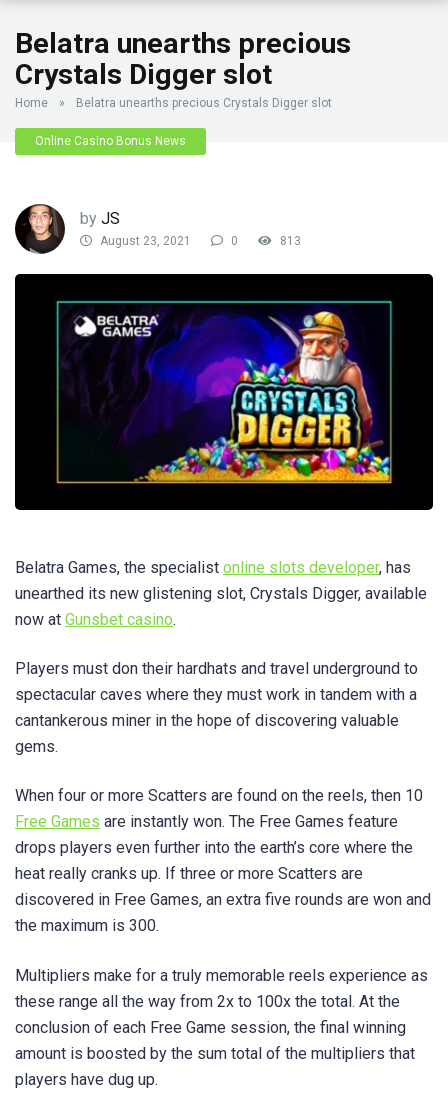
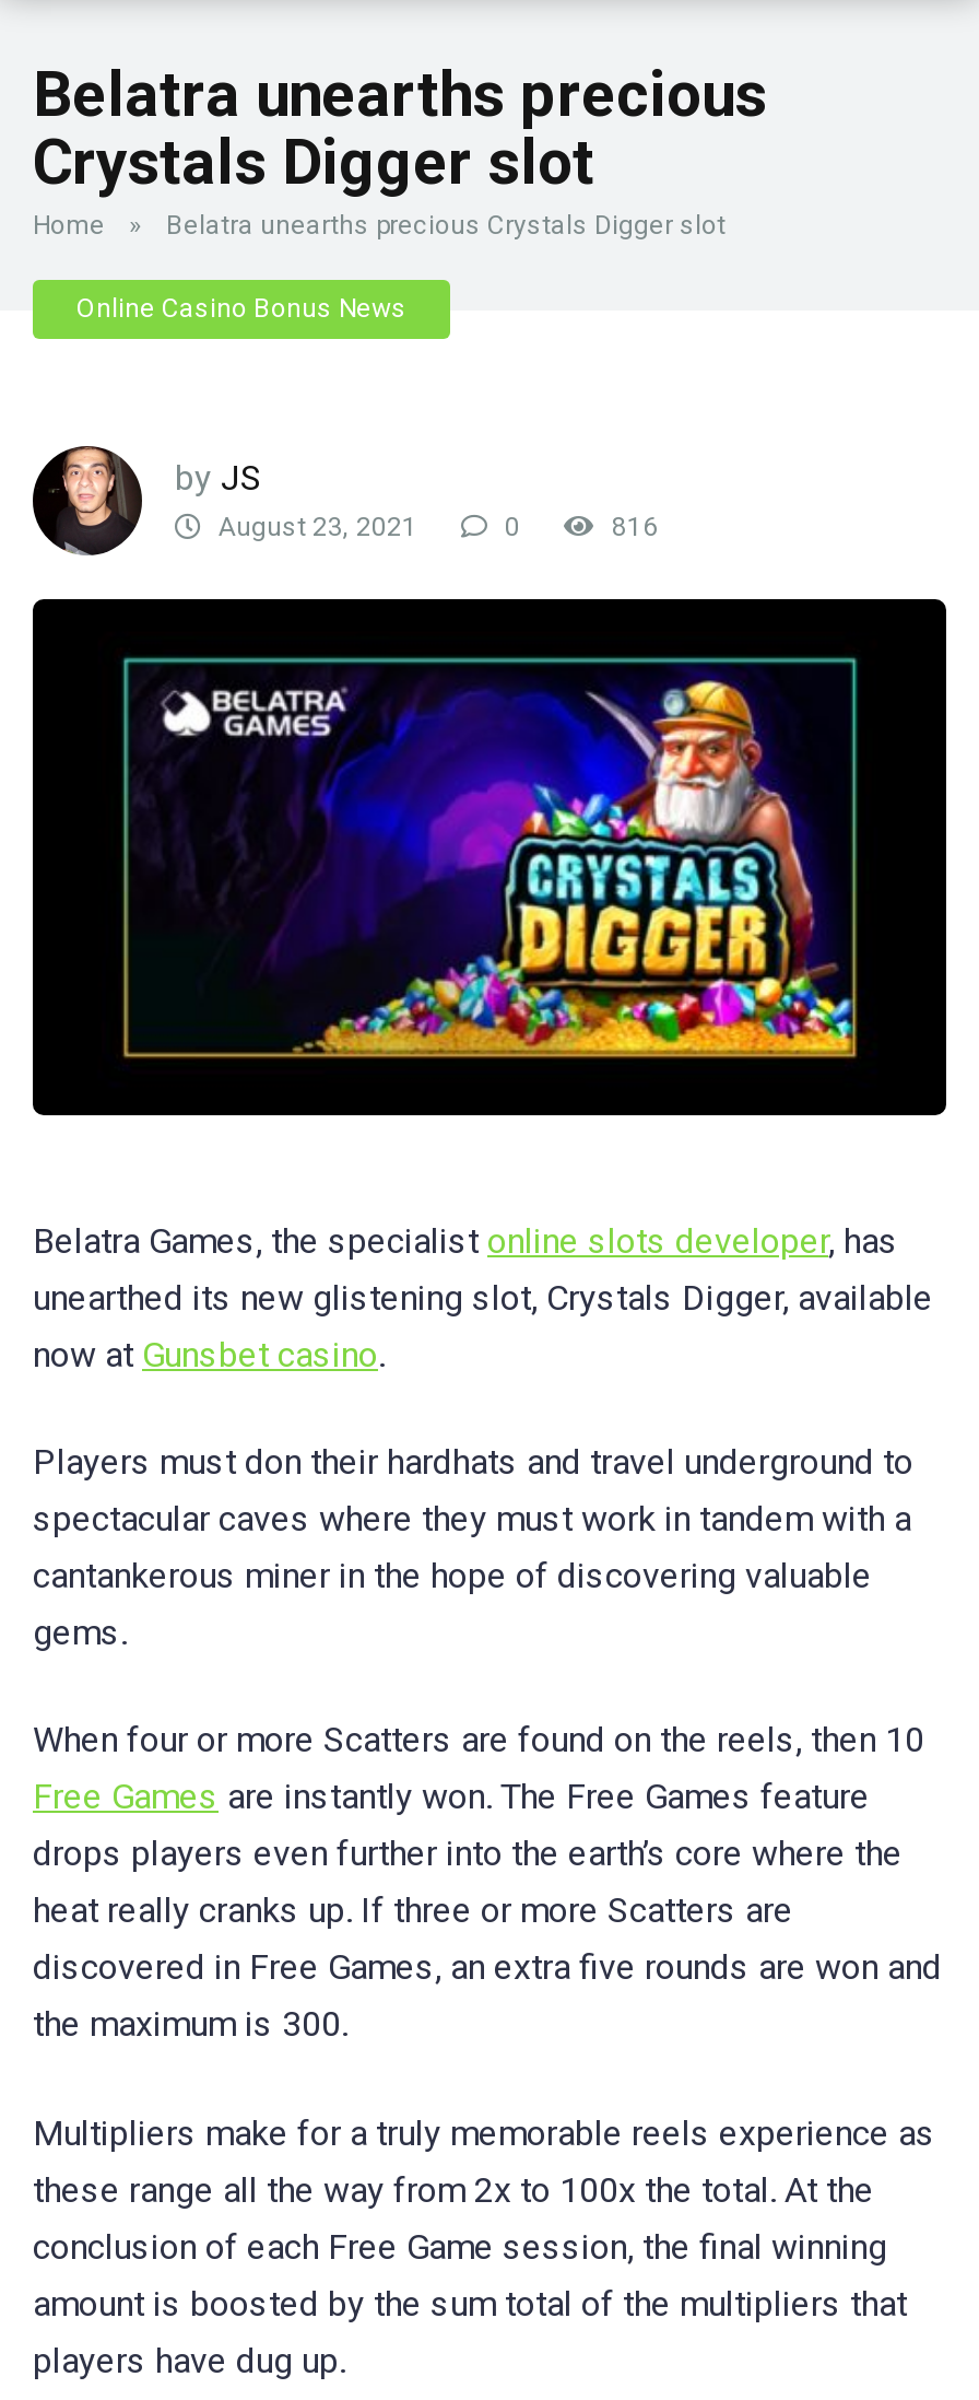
[277,234,301,248] 813 -> [605,512,658,542] 816

